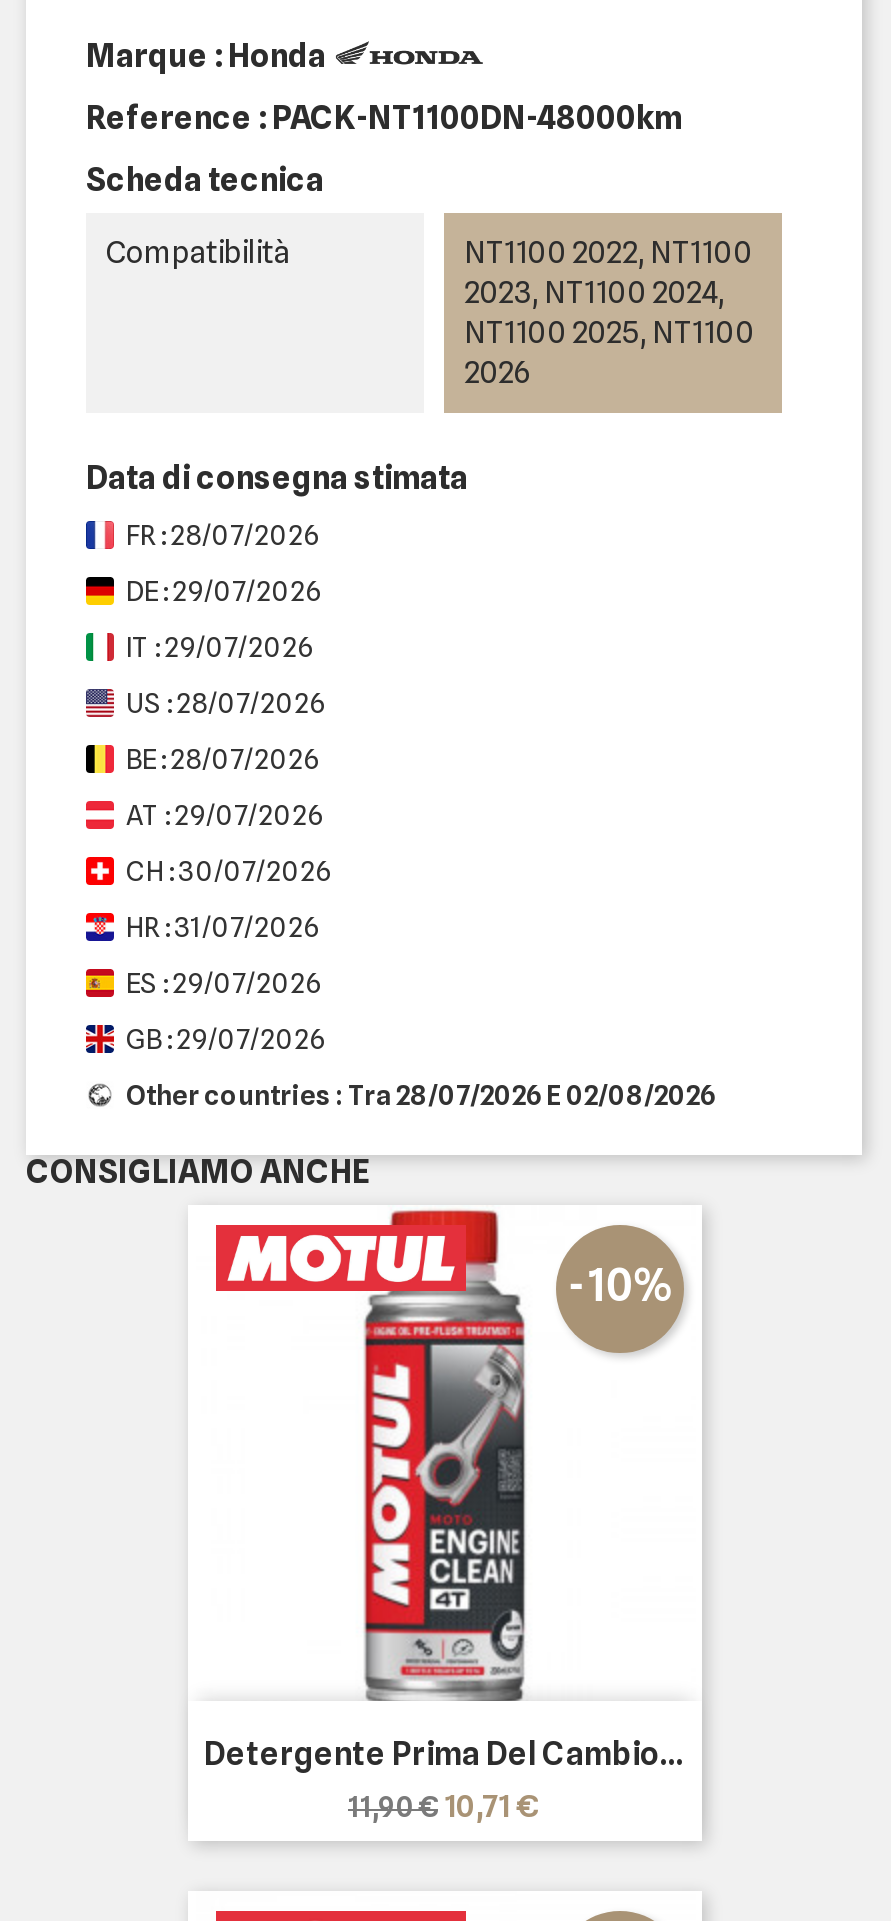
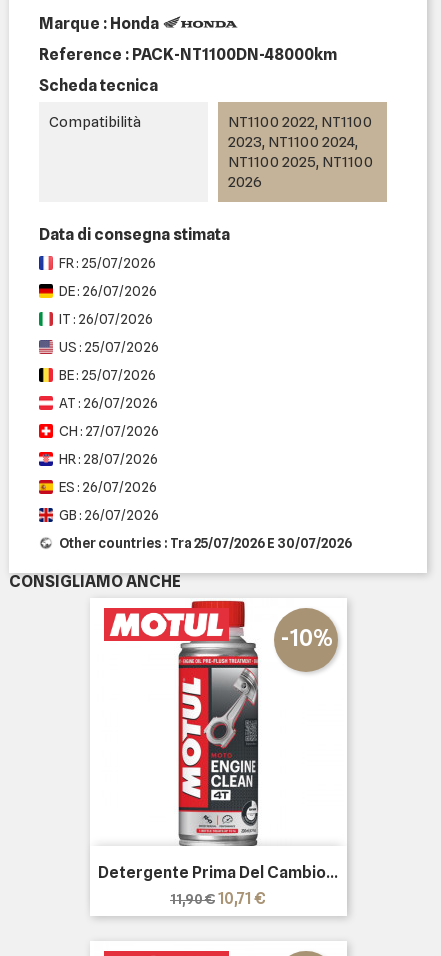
[126,518,320,550] FR : 28/07/2026 -> [59,255,156,271] FR : 25/07/2026
[126,574,322,606] DE : 29/07/2026 -> [59,283,157,299] DE : 26/07/2026
[126,630,314,662] IT : 29/07/2026 -> [59,311,153,327] IT : 26/07/2026
[126,686,326,718] US : 28/07/2026 -> [59,339,159,355] US : 25/07/2026
[126,742,320,774] BE : 28/07/2026 -> [59,367,156,383] BE : 25/07/2026
[126,798,324,830] AT : 29/07/2026 -> [59,395,158,411] AT : 26/07/2026
[126,854,332,886] CH : 30/07/2026 -> [59,423,159,439] CH : 27/07/2026
[126,910,320,942] HR : 31/07/2026 -> [59,451,158,467] HR : 28/07/2026
[126,966,322,998] ES : 29/07/2026 -> [59,479,157,495] ES : 26/07/2026
[126,1022,326,1054] GB : 29/07/2026 -> [59,507,159,523] GB : 26/07/2026
[126,1078,716,1110] Other countries : Tra 28/07/2026 E 02/08/2026 -> [59,535,352,551] Other countries : Tra 25/07/2026 E 30/07/2026

